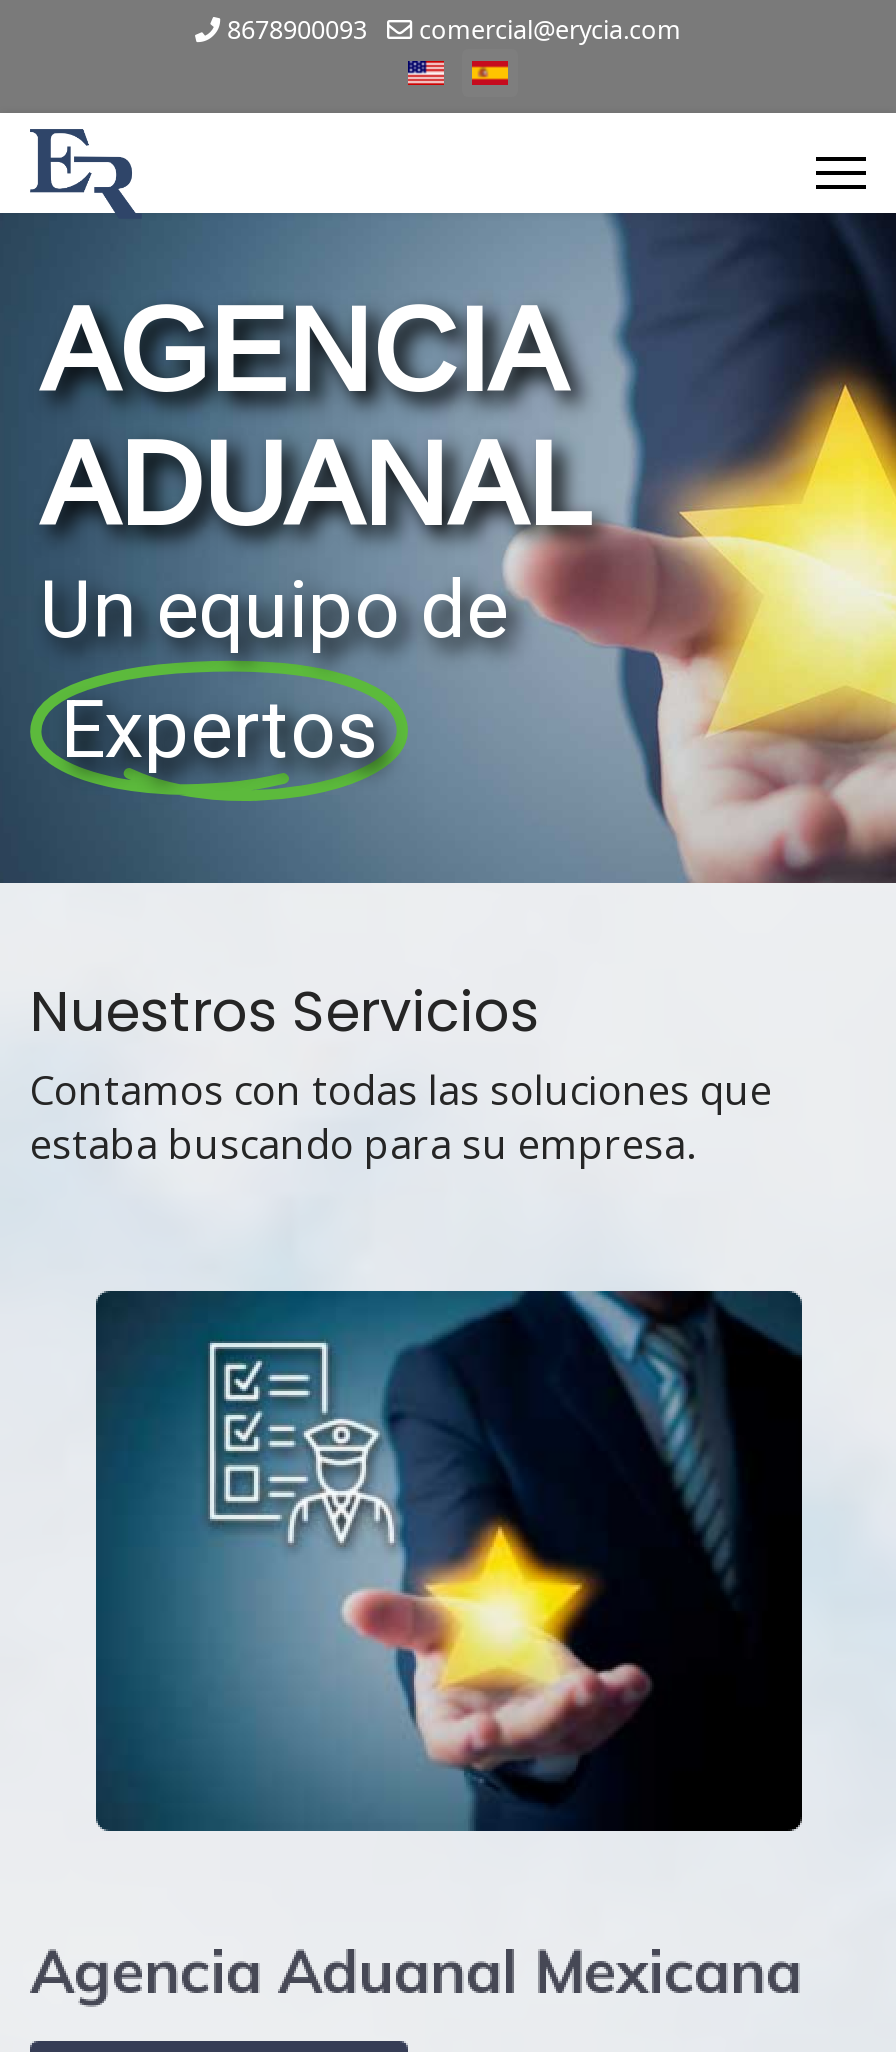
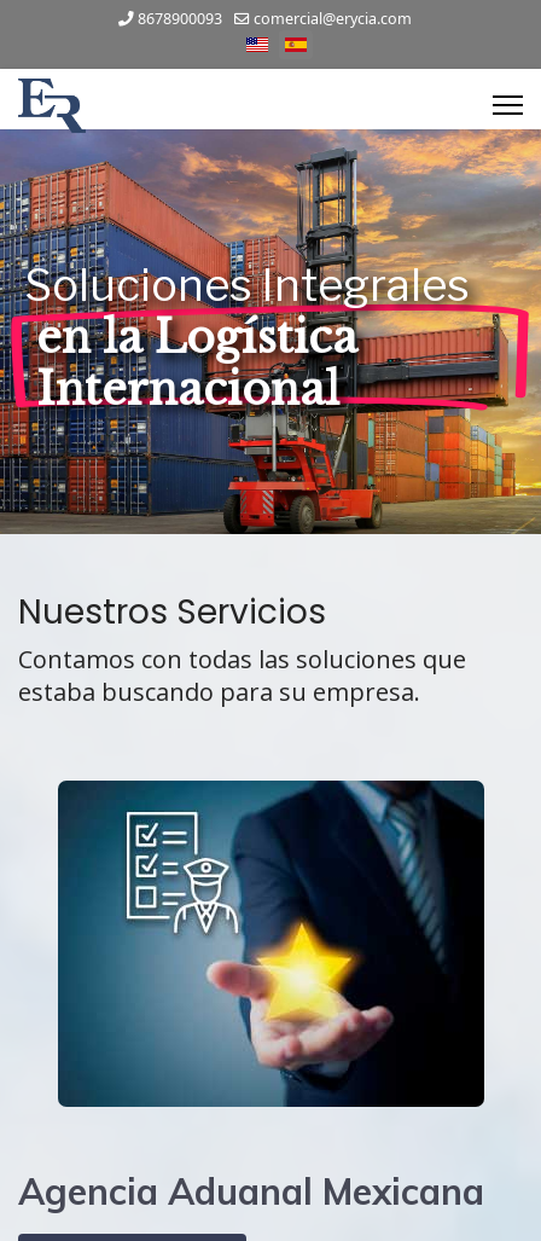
[6,211,890,885] [image] | AGENCIA | ADUANAL | Un equipo de | Expertos -> [4,128,537,535] [image] | SolucionesIntegrales | en la Logística | Internacional

